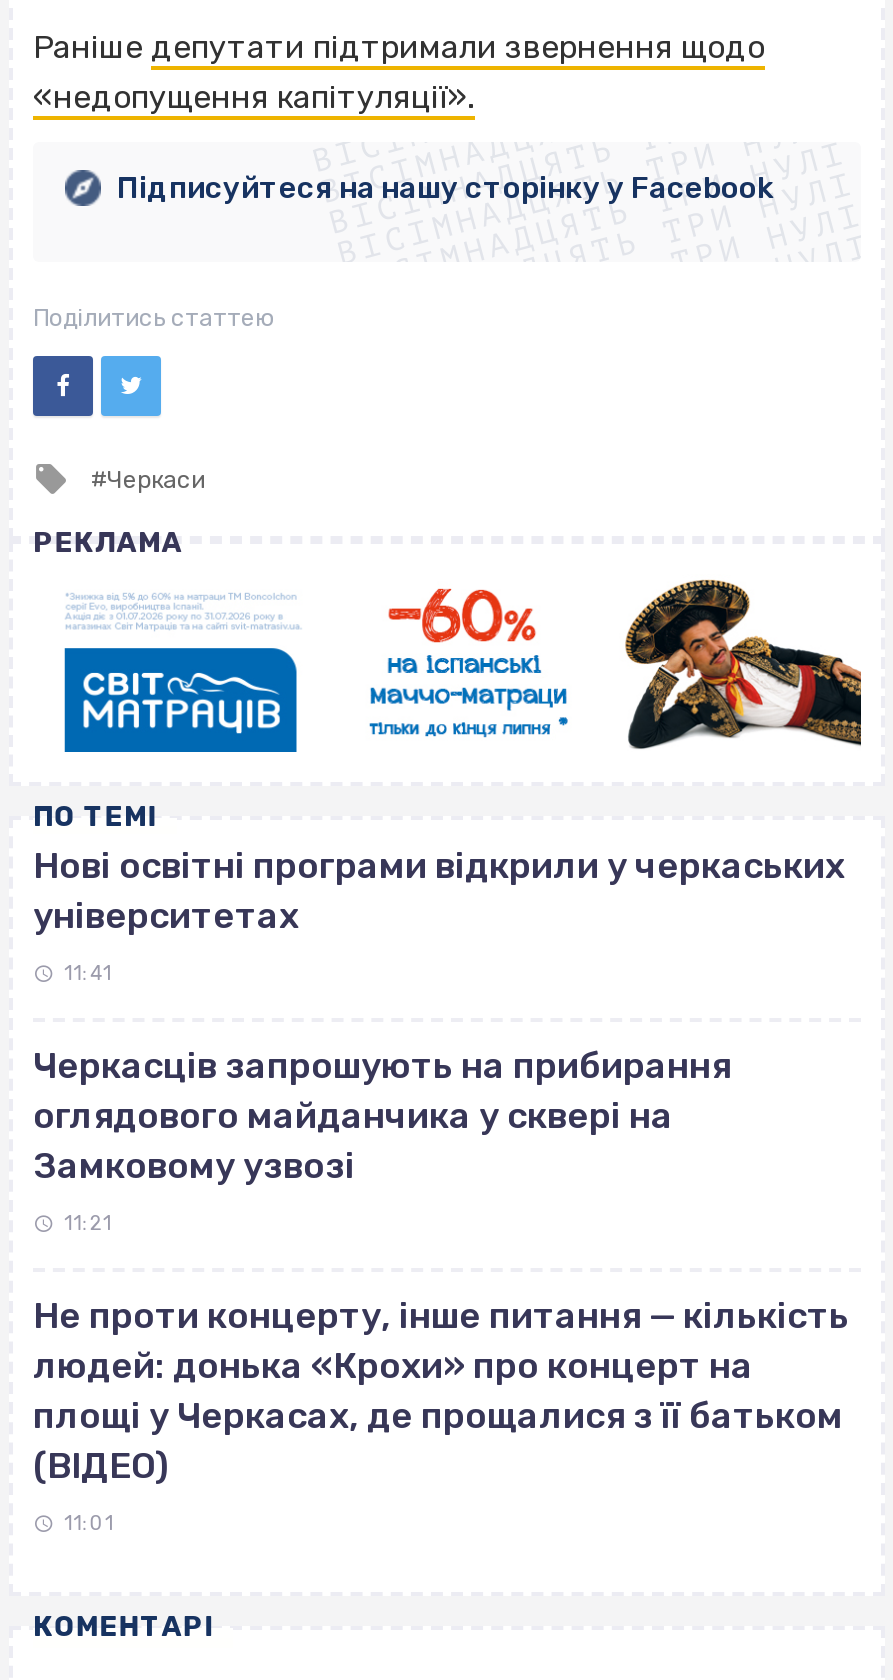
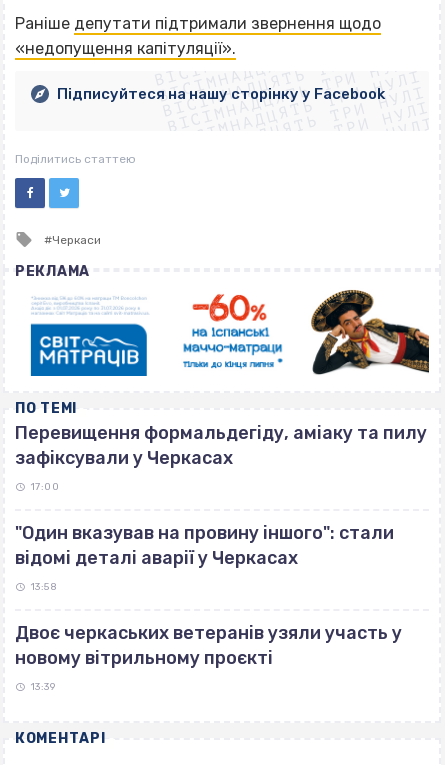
[33,845,845,939] Нові освітні програми відкрили у черкаських | університетах -> [15,422,427,469] Перевищення формальдегіду, аміаку та пилу | зафіксували у Черкасах
[64,963,112,987] 11:41 -> [31,481,60,493] 17:00
[33,1045,731,1189] Черкасців запрошують на прибирання | оглядового майданчика у сквері на | Замковому узвозі -> [15,522,394,569] "Один вказував на провину іншого": стали | відомі деталі аварії у Черкасах
[64,1213,112,1237] 11:21 -> [31,581,58,593] 13:58
[33,1295,849,1489] Не проти концерту, інше питання — кількість | людей: донька «Крохи» про концерт на | площі у Черкасах, де прощалися з її батьком | (ВІДЕО) -> [15,622,402,669] Двоє черкаських ветеранів узяли участь у | новому вітрильному проєкті
[64,1513,114,1537] 11:01 -> [31,681,56,693] 13:39

